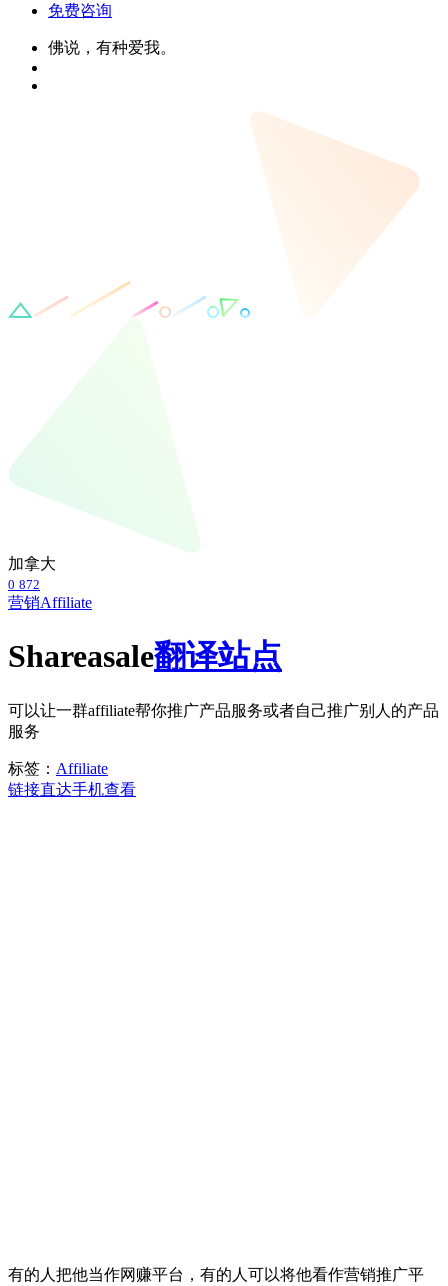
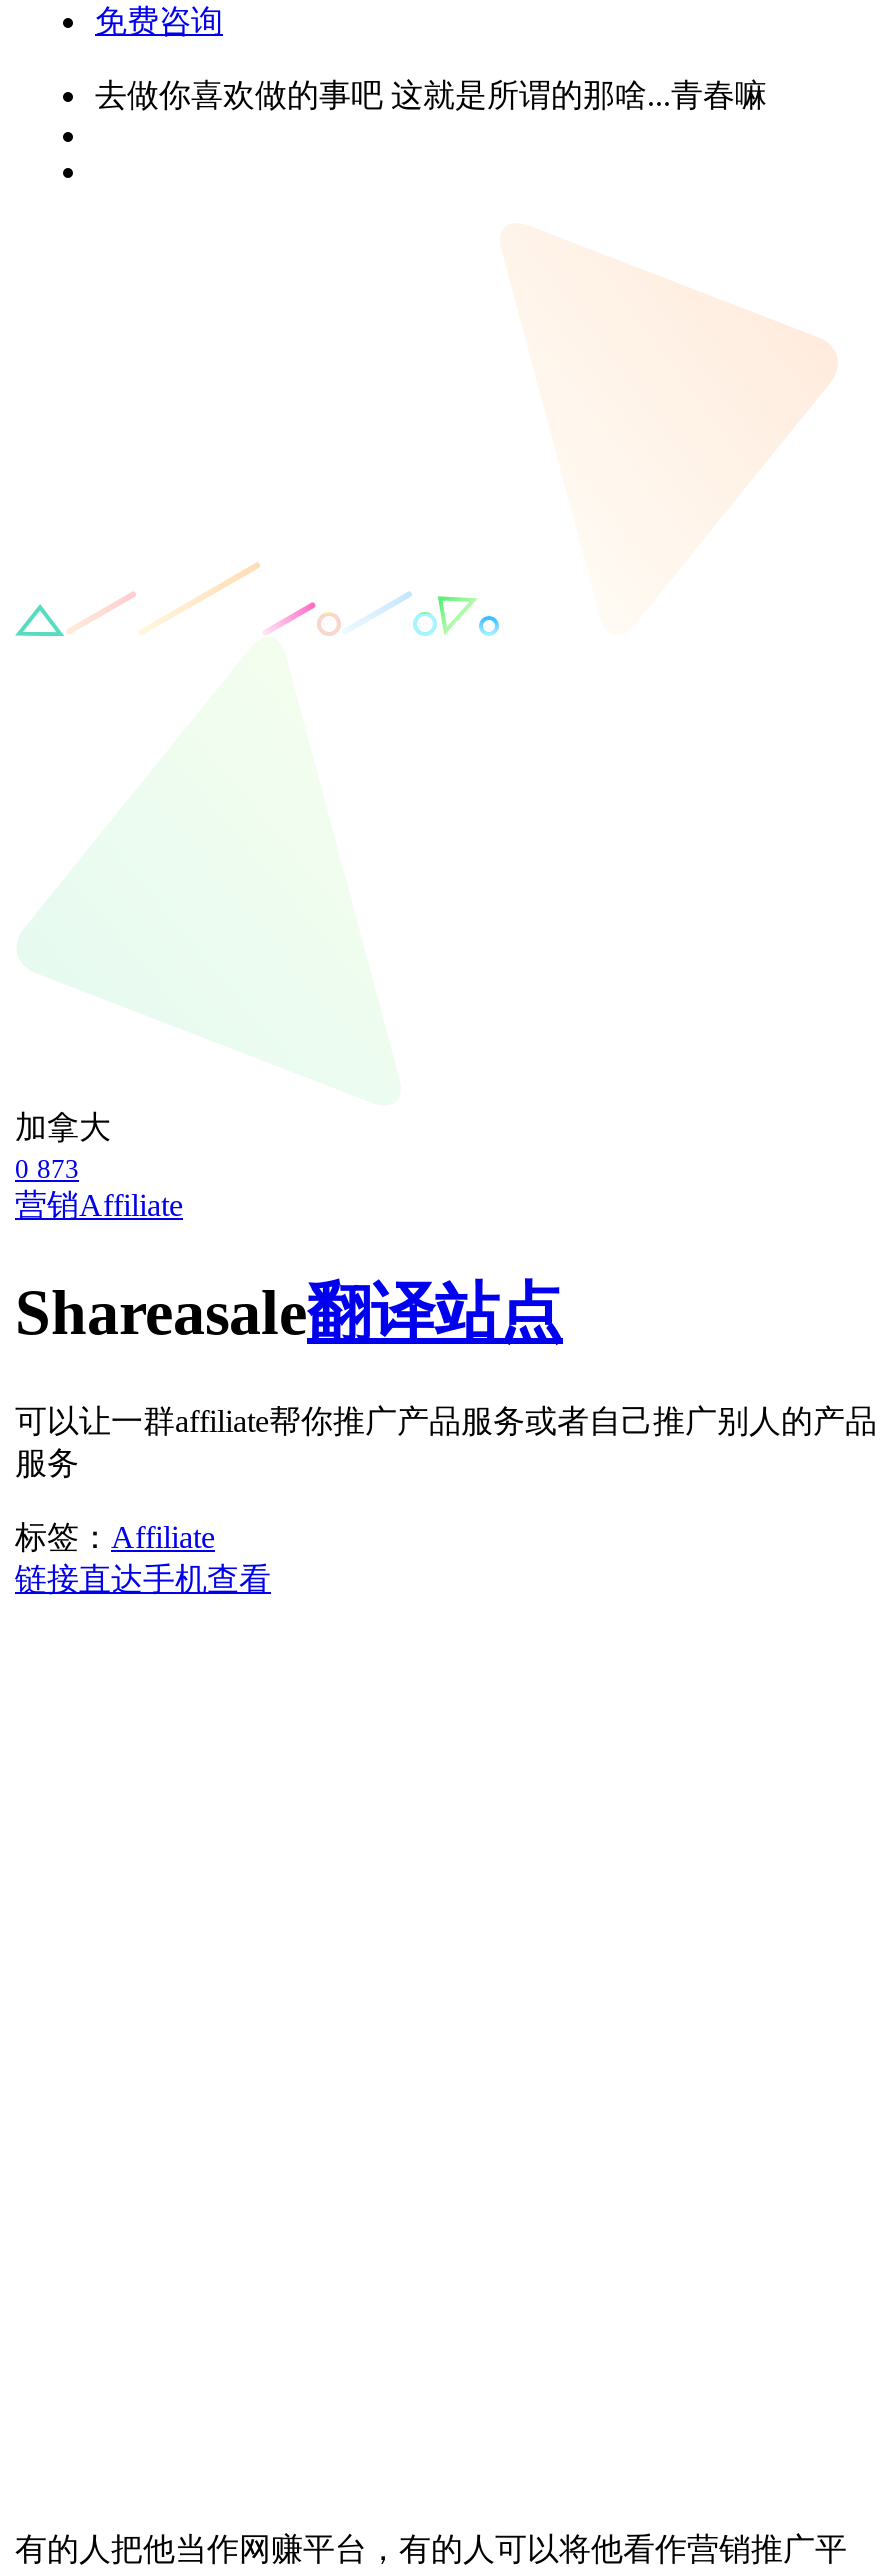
[48,39,176,56] 佛说，有种爱我。 -> [95,78,767,112] 去做你喜欢做的事吧 这就是所谓的那啥...青春嘛
[8,577,40,592] 0 872 -> [15,1154,79,1184] 0 873

